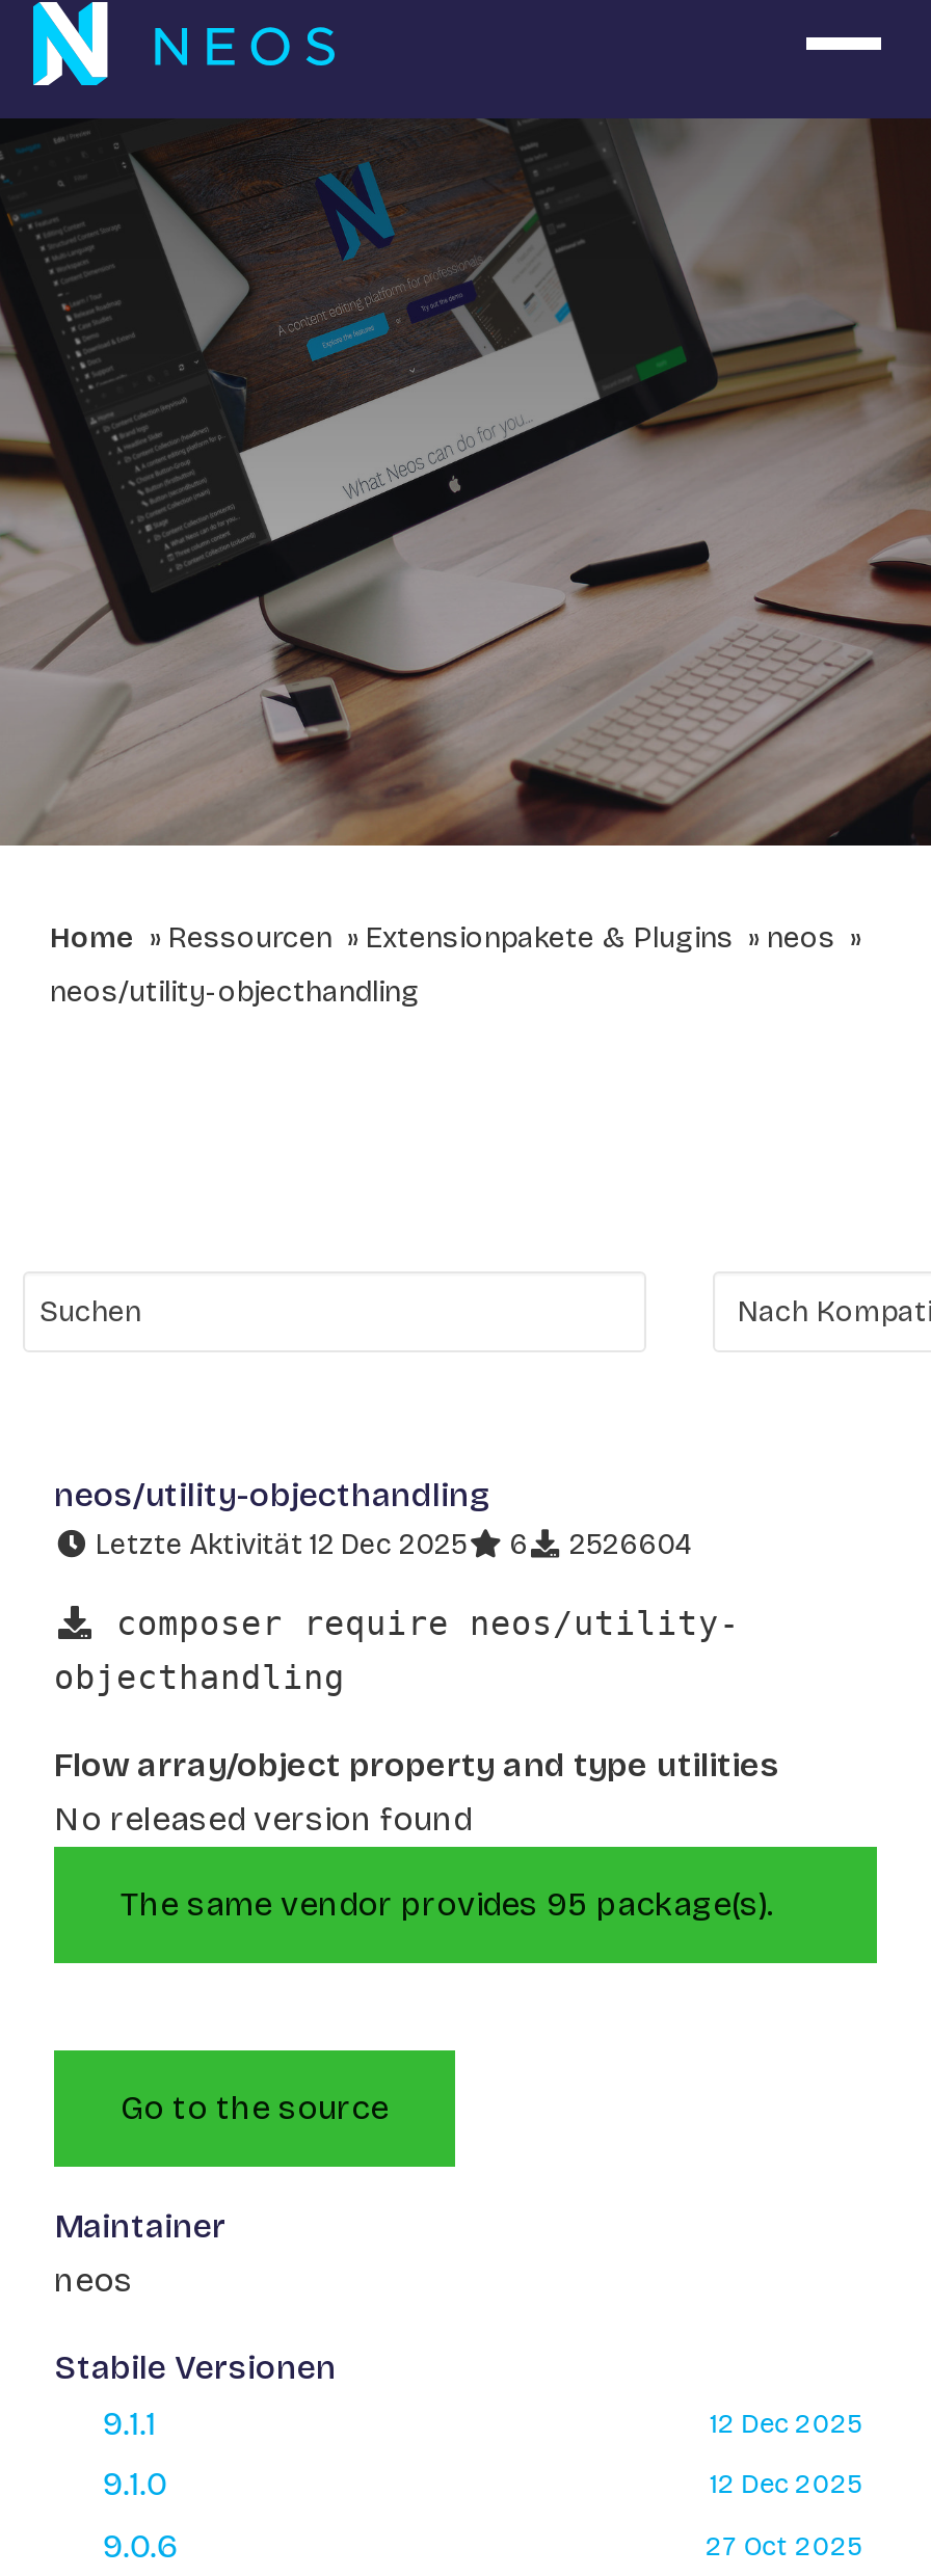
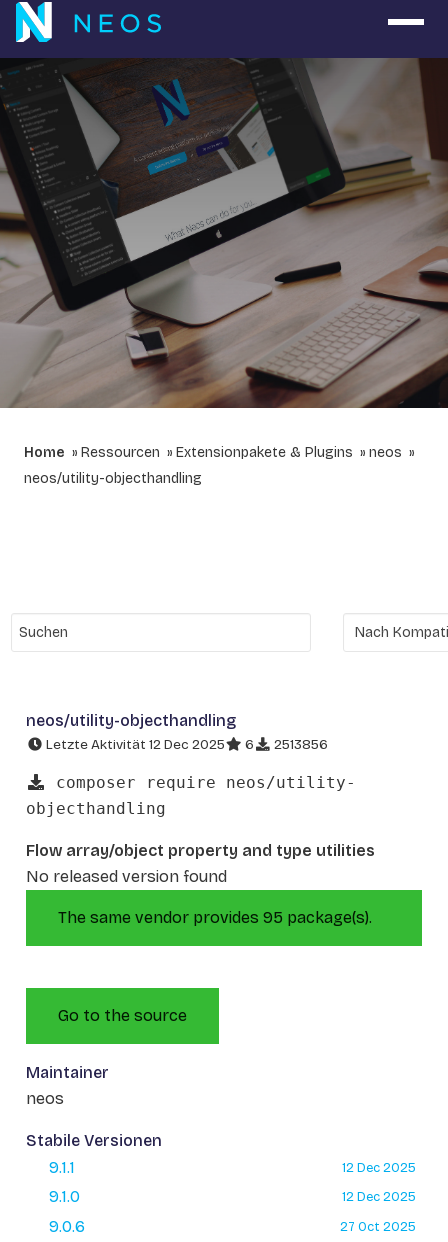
[89,1527,692,1562] Letzte Aktivität 12 Dec 2025 6 2526604 -> [43,736,328,753] Letzte Aktivität 12 Dec 2025 6 2513856

